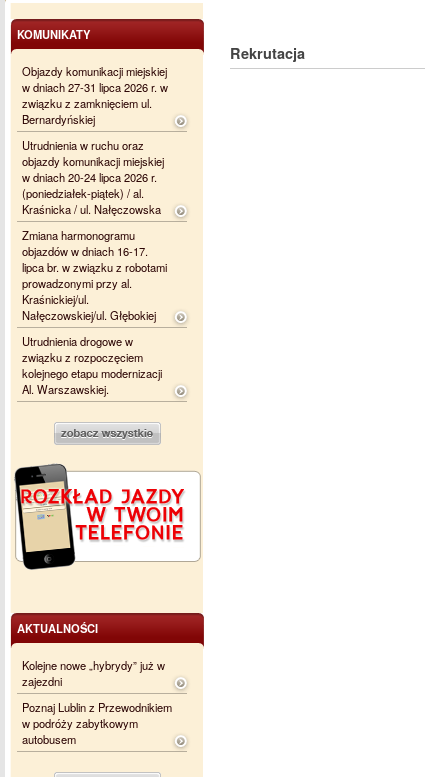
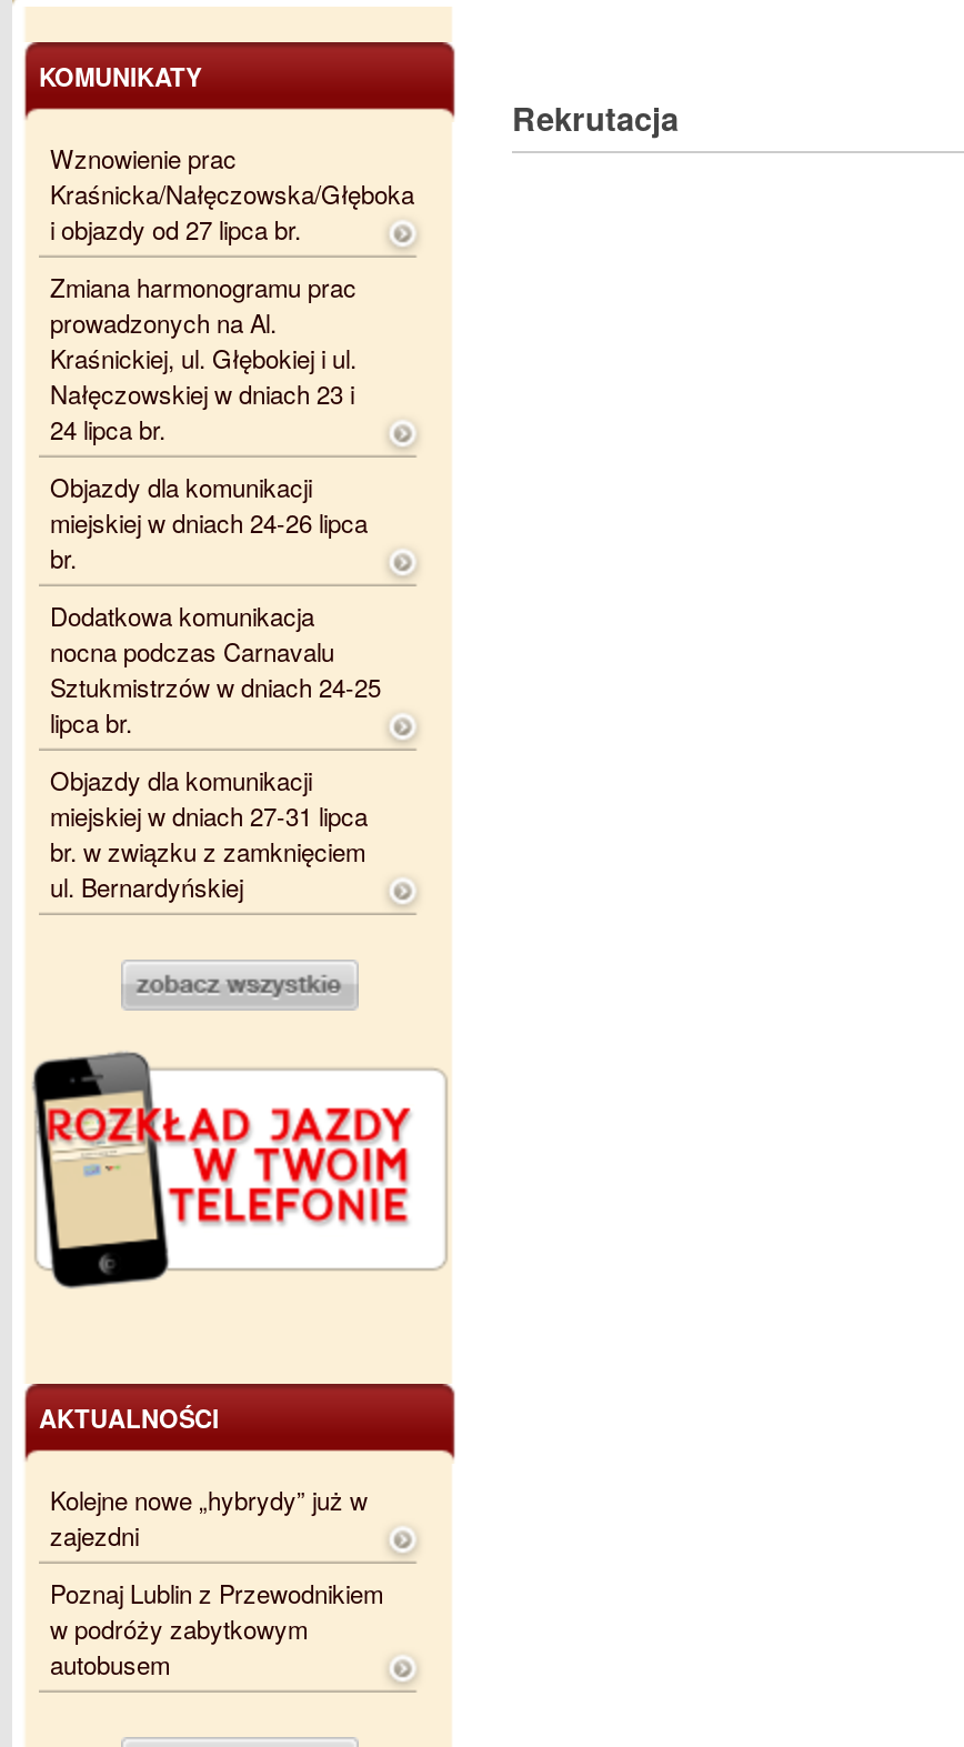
[22,63,168,397] Objazdy komunikacji miejskiej | w dniach 27-31 lipca 2026 r. w | związku z zamknięciem ul. | Bernardyńskiej | Utrudnienia w ruchu oraz | objazdy komunikacji miejskiej | w dniach 20-24 lipca 2026 r. | (poniedziałek-piątek) / al. | Kraśnicka / ul. Nałęczowska | Zmiana harmonogramu | objazdów w dniach 16-17. | lipca br. w związku z robotami | prowadzonymi przy al. | Kraśnickiej/ul. | Nałęczowskiej/ul. Głębokiej | Utrudnienia drogowe w | związku z rozpoczęciem | kolejnego etapu modernizacji | Al. Warszawskiej. -> [50,140,414,904] Wznowienie prac | Kraśnicka/Nałęczowska/Głęboka | i objazdy od 27 lipca br. | Zmiana harmonogramu prac | prowadzonych na Al. | Kraśnickiej, ul. Głębokiej i ul. | Nałęczowskiej w dniach 23 i | 24 lipca br. | Objazdy dla komunikacji | miejskiej w dniach 24-26 lipca | br. | Dodatkowa komunikacja | nocna podczas Carnavalu | Sztukmistrzów w dniach 24-25 | lipca br. | Objazdy dla komunikacji | miejskiej w dniach 27-31 lipca | br. w związku z zamknięciem | ul. Bernardyńskiej

